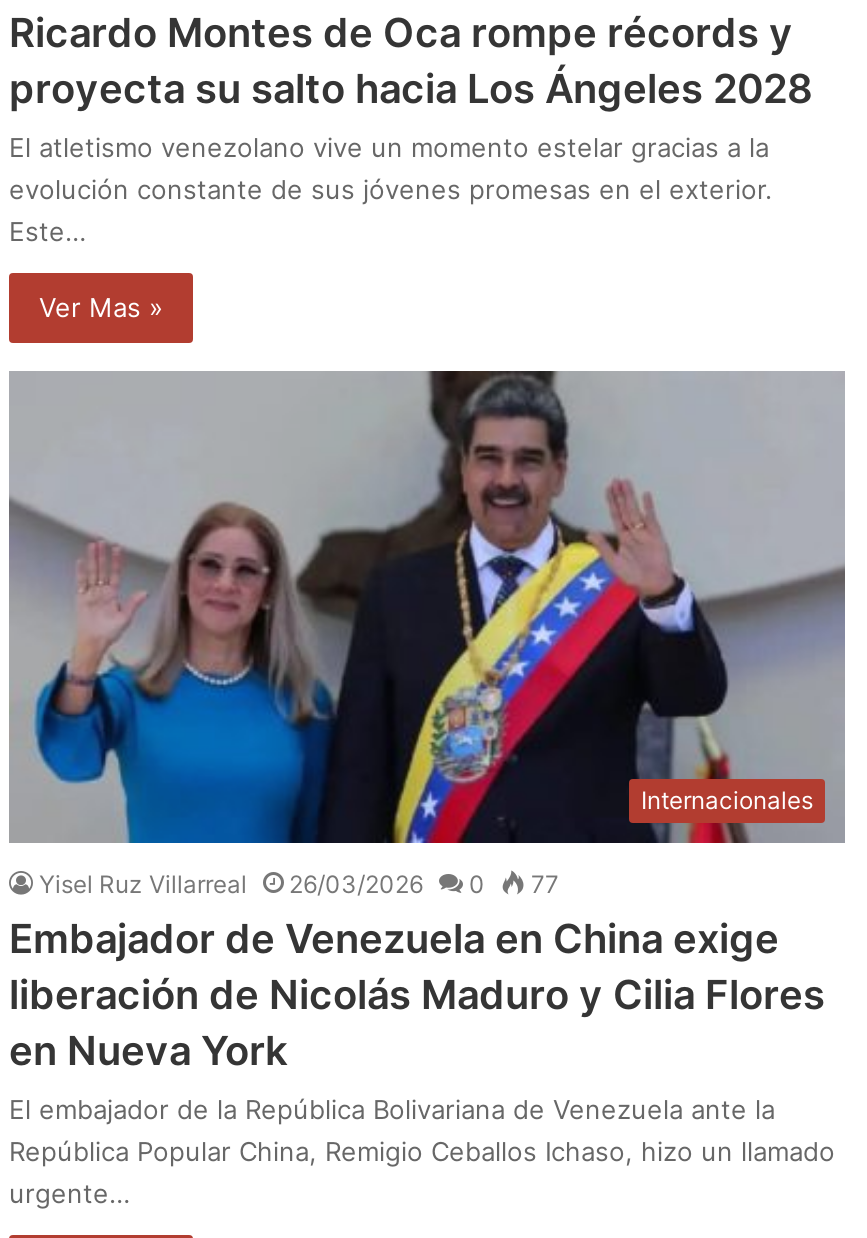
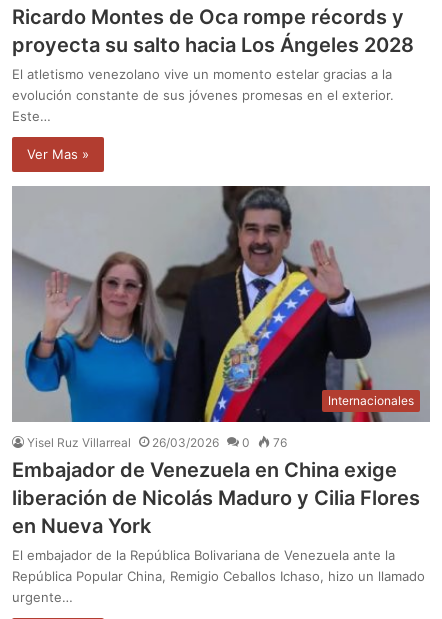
[39,869,559,899] Yisel Ruz Villarreal 26/03/2026 0 77 -> [27,435,287,450] Yisel Ruz Villarreal 26/03/2026 0 76

